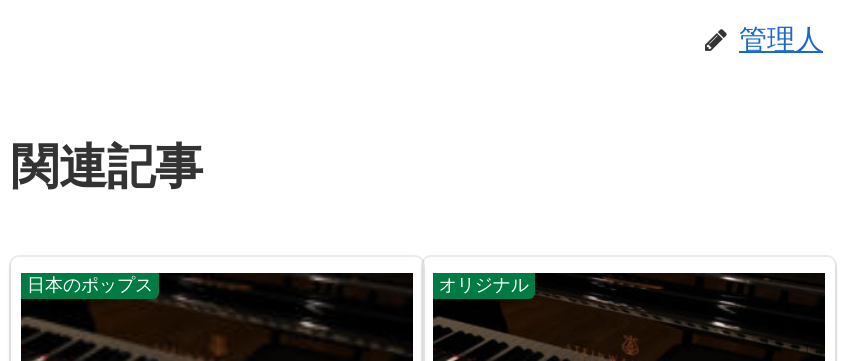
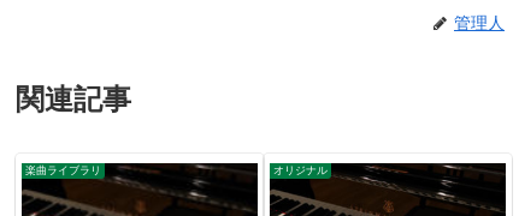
[27,274,153,294] 日本のポップス -> [25,164,101,176] 楽曲ライブラリ

